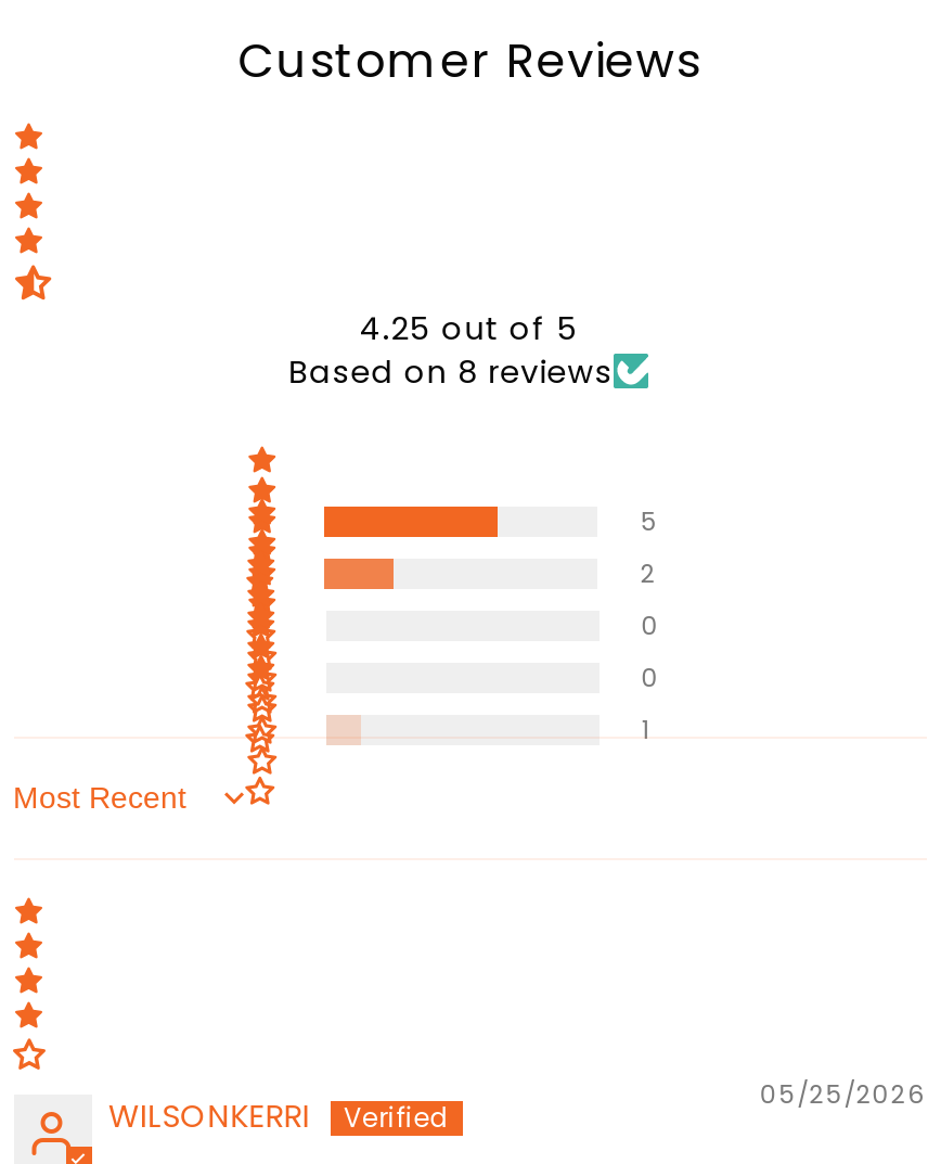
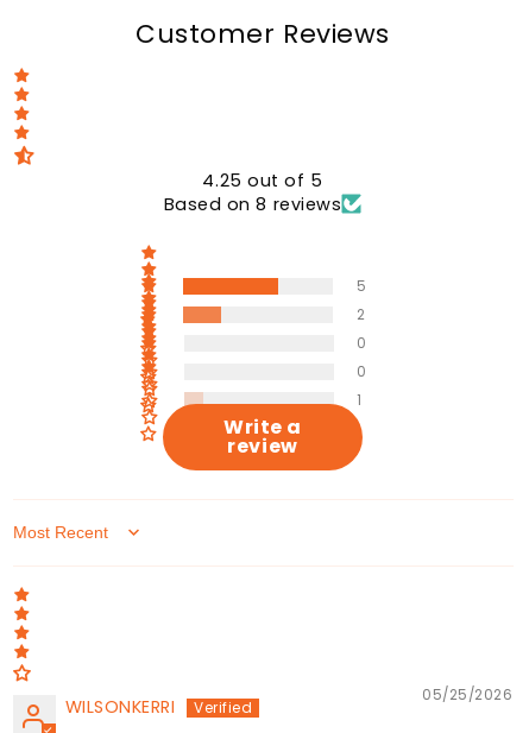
none -> [224,413,302,460] Write a | review

